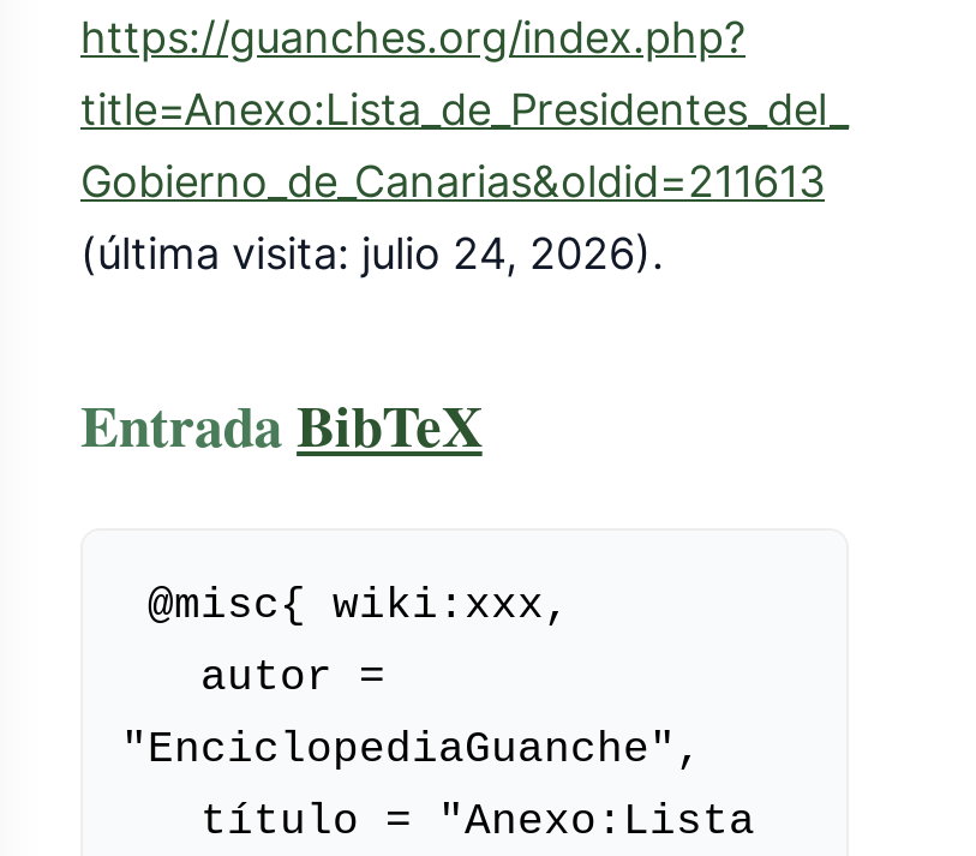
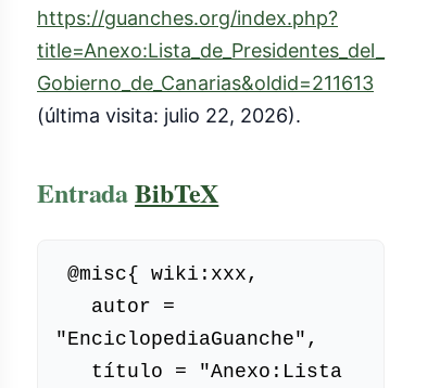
[80,229,664,279] (última visita: julio 24, 2026). -> [37,104,301,127] (última visita: julio 22, 2026).

